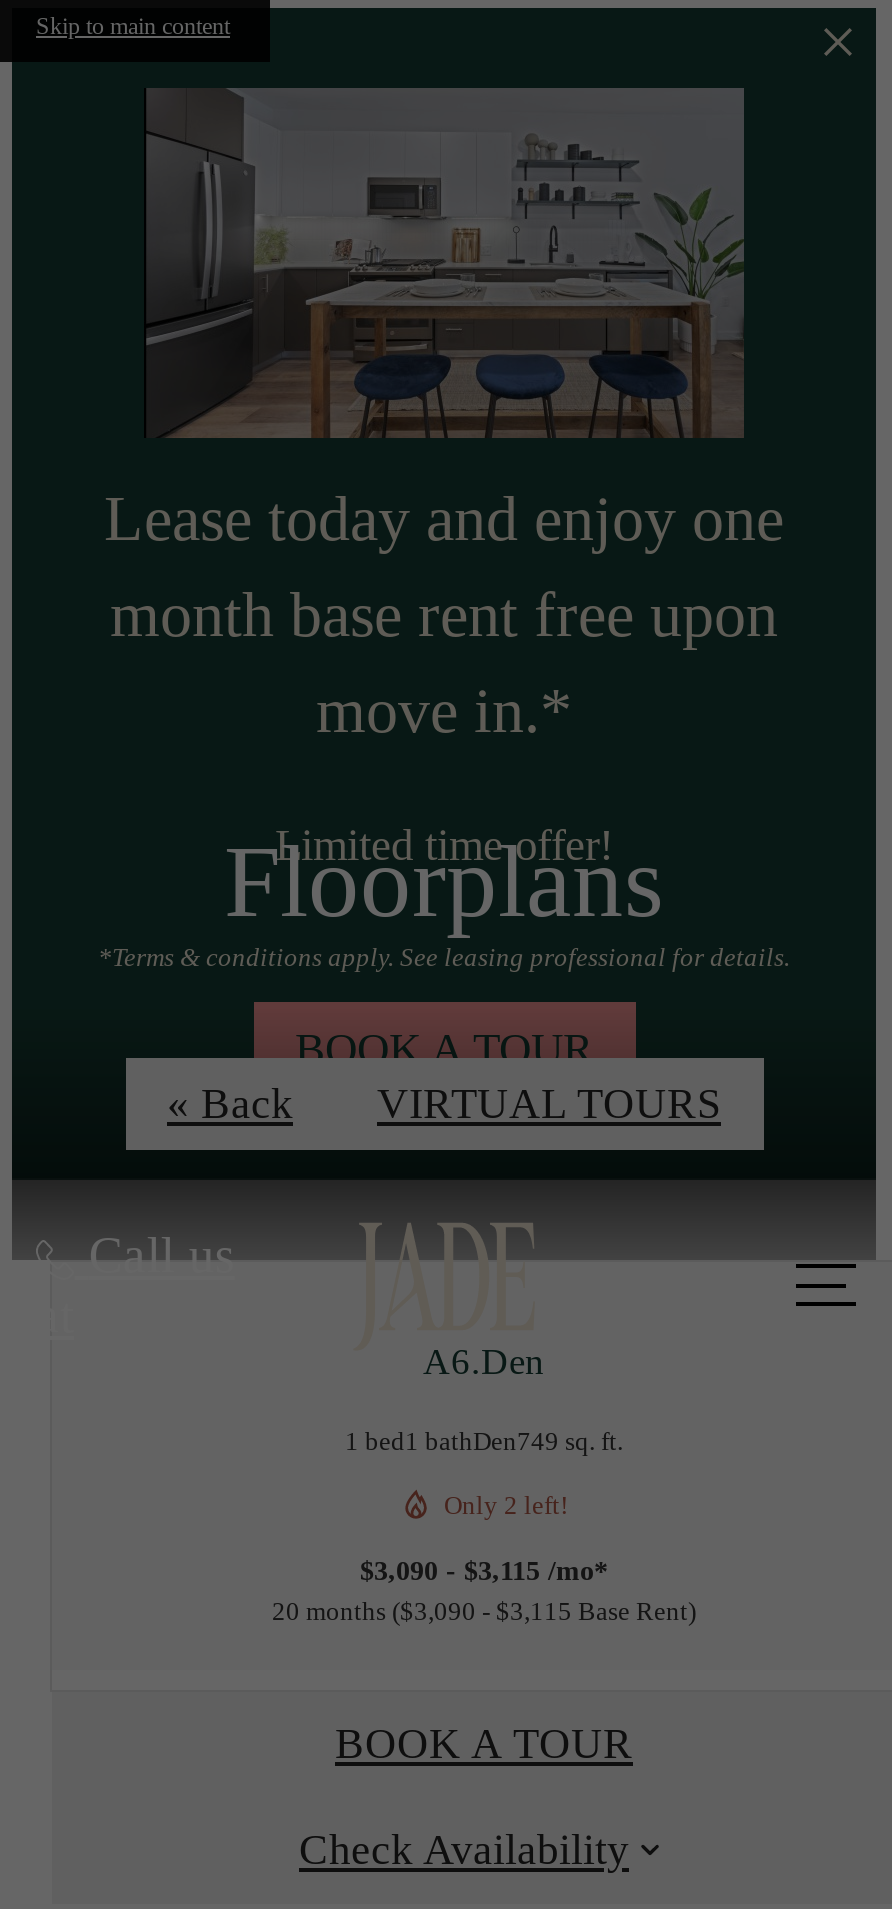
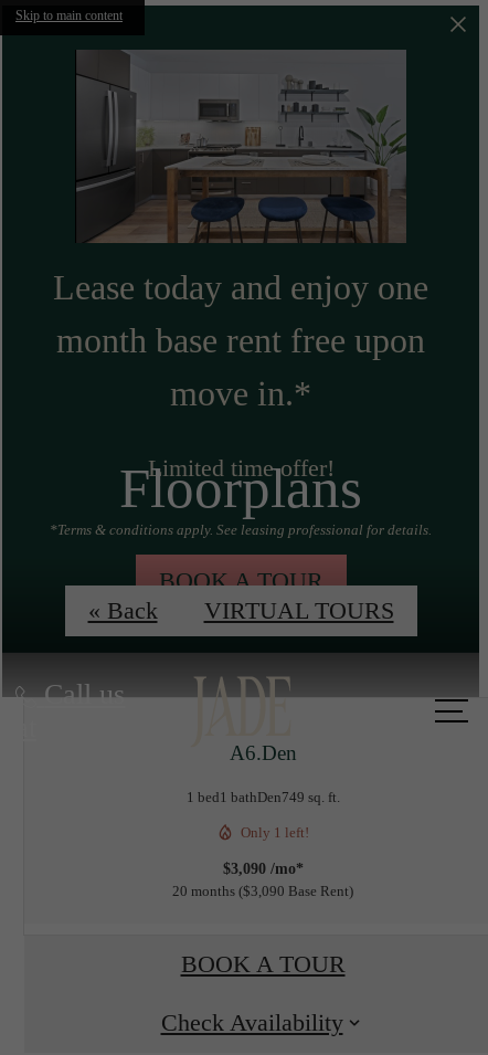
[444,1489,568,1519] Only 2 left! -> [241,824,309,840] Only 1 left!
[272,1555,688,1625] $3,090 - $3,115 /mo* | 20 months $3,090 - $3,115 Base Rent -> [172,860,349,899] $3,090 /mo* | 20 months $3,090 Base Rent

